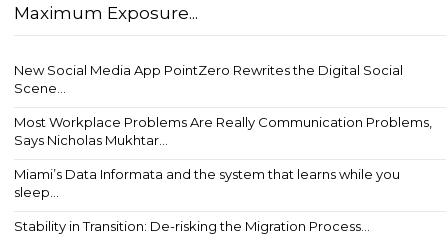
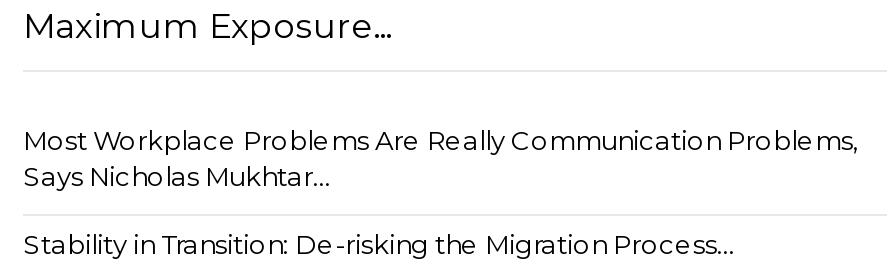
[14,61,403,95] New Social Media App PointZero Rewrites the Digital Social | Scene... -> none
[14,165,400,199] Miami’s Data Informata and the system that learns while you | sleep... -> none

